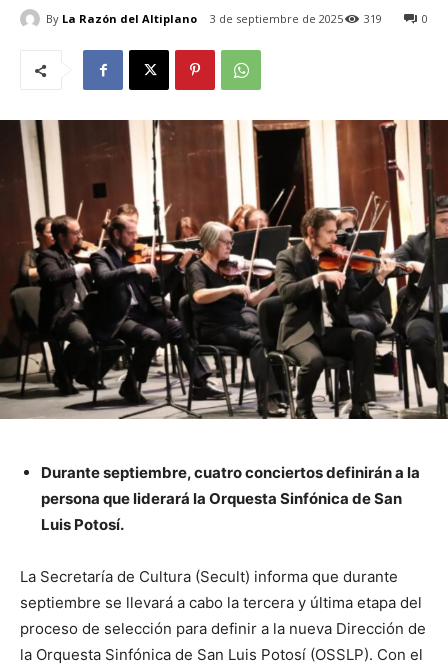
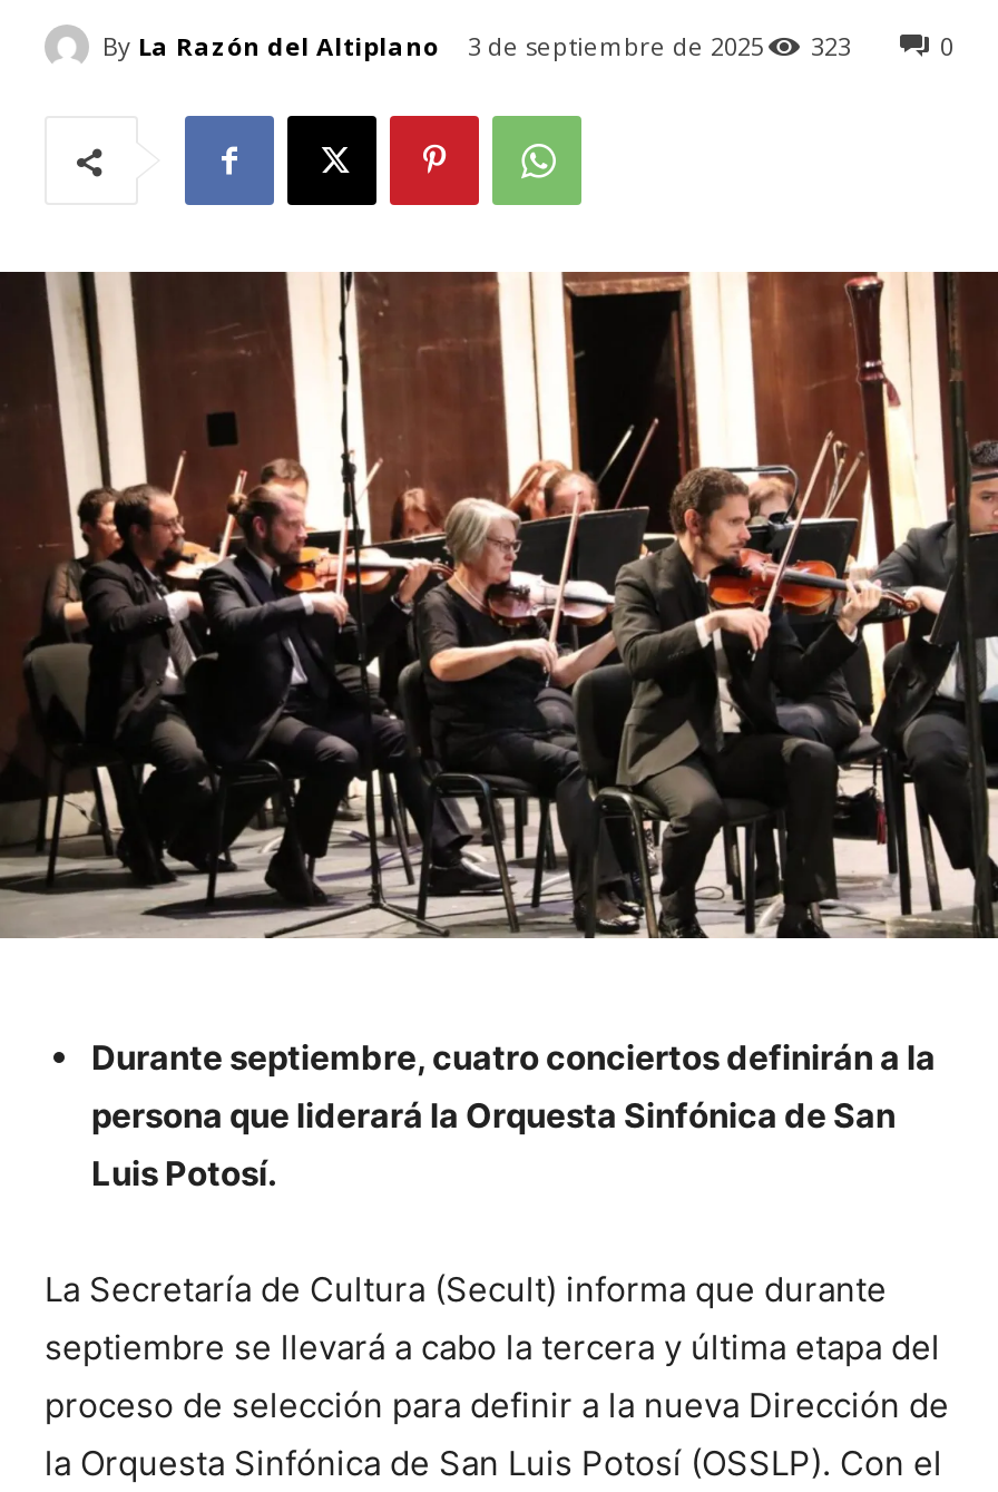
[46,10,382,26] By La Razón del Altiplano 3 de septiembre de 2025 319 -> [102,28,851,63] By La Razón del Altiplano 3 de septiembre de 2025 323

